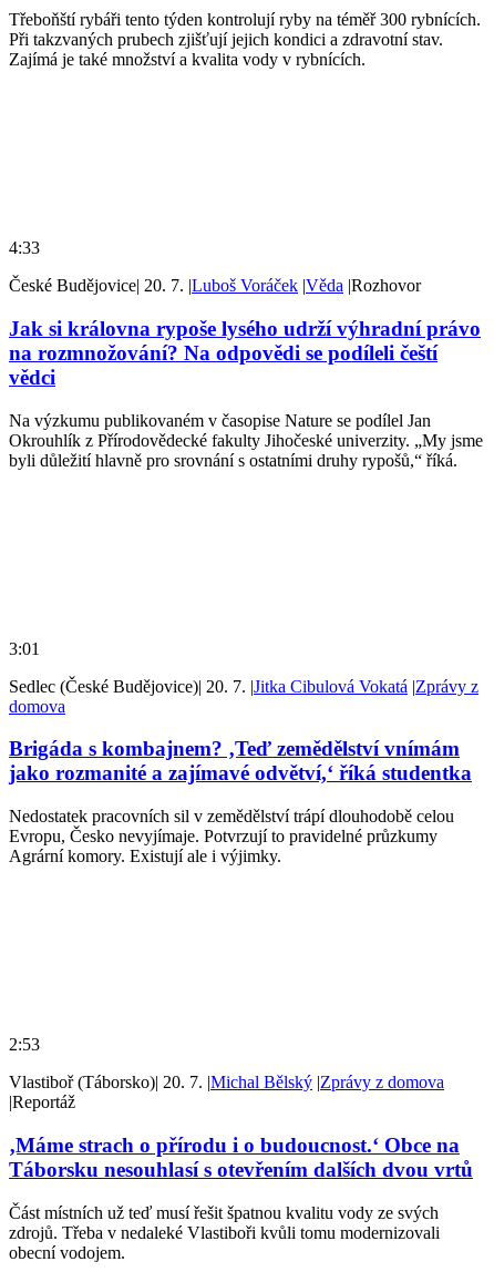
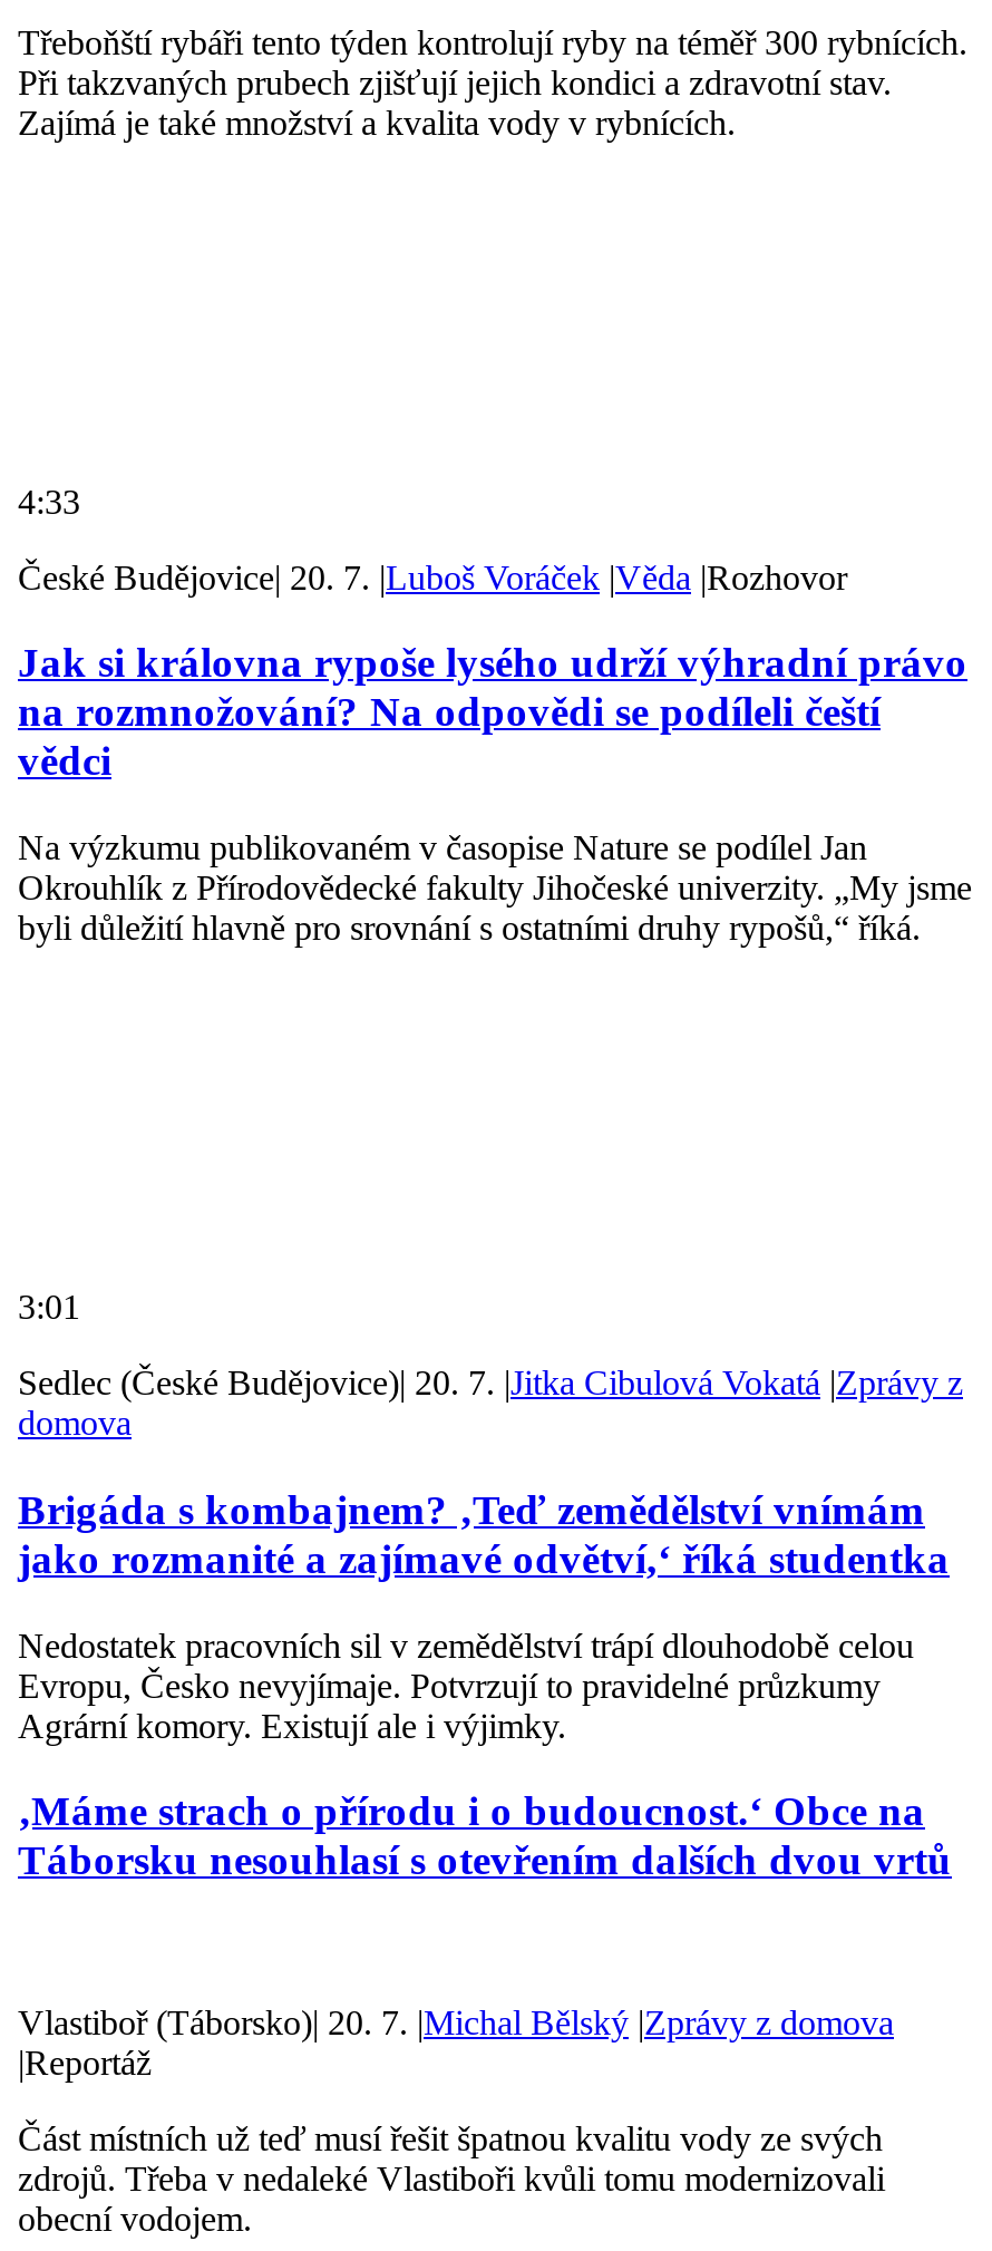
[9,1035,40,1054] 2:53 -> none
moved [9,1133,473,1181] -> [18,1788,952,1884]: ‚Máme strach o přírodu i o budoucnost.‘ Obce na | Táborsku nesouhlasí s otevřením dalších dvou vrtů

